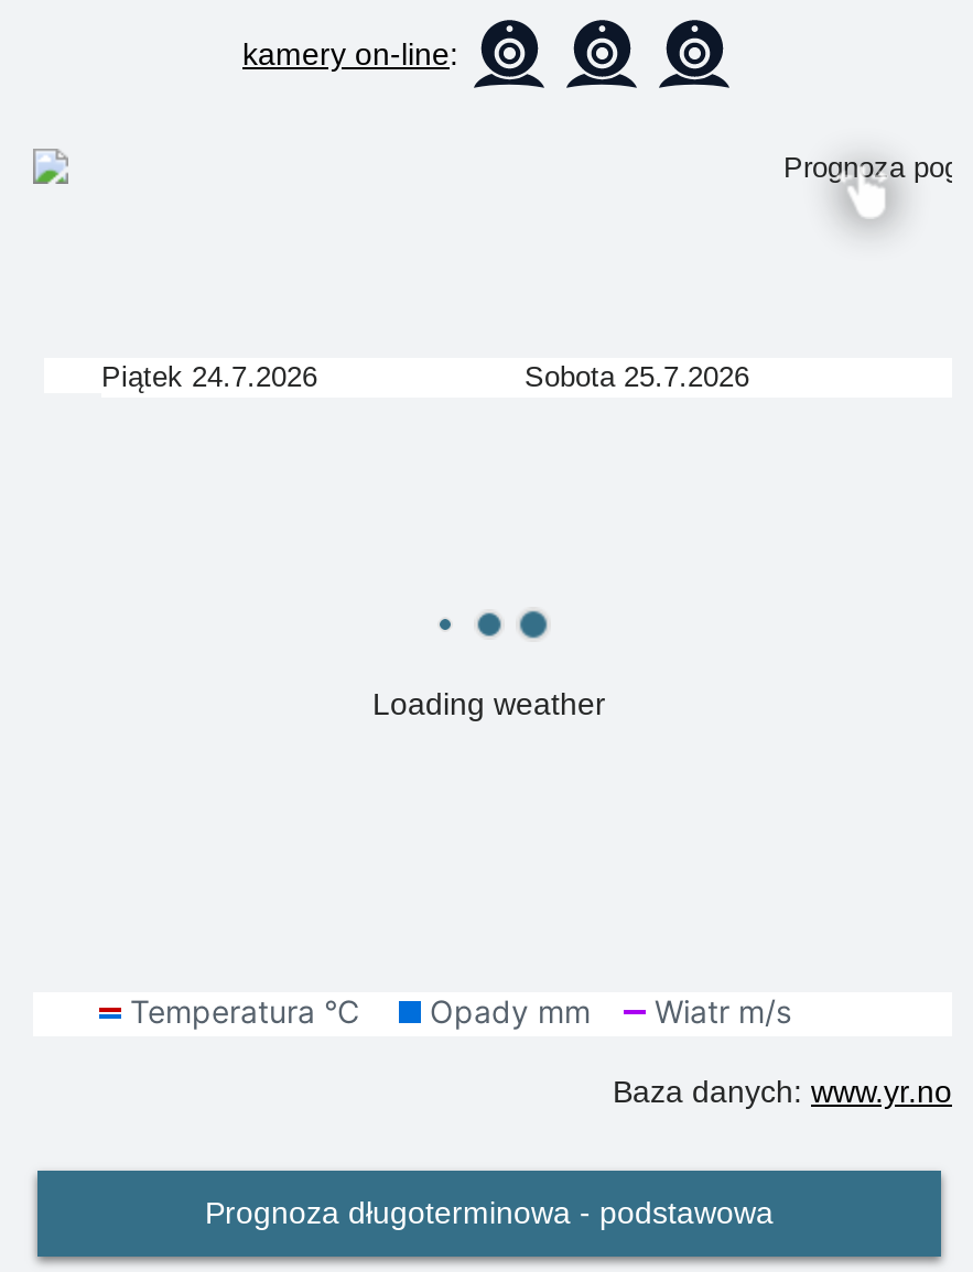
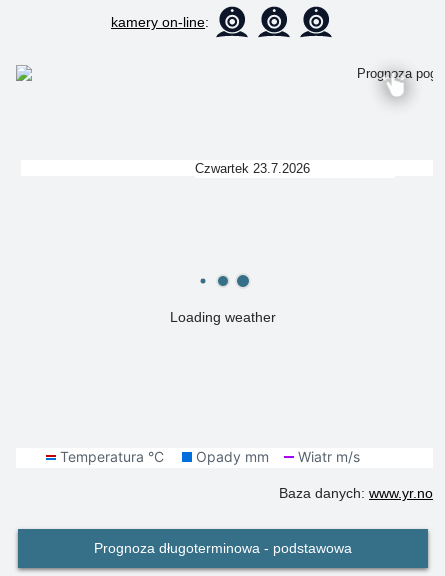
[101,360,749,393] Piątek 24.7.2026 | Sobota 25.7.2026 -> [195,161,310,176] Czwartek 23.7.2026

